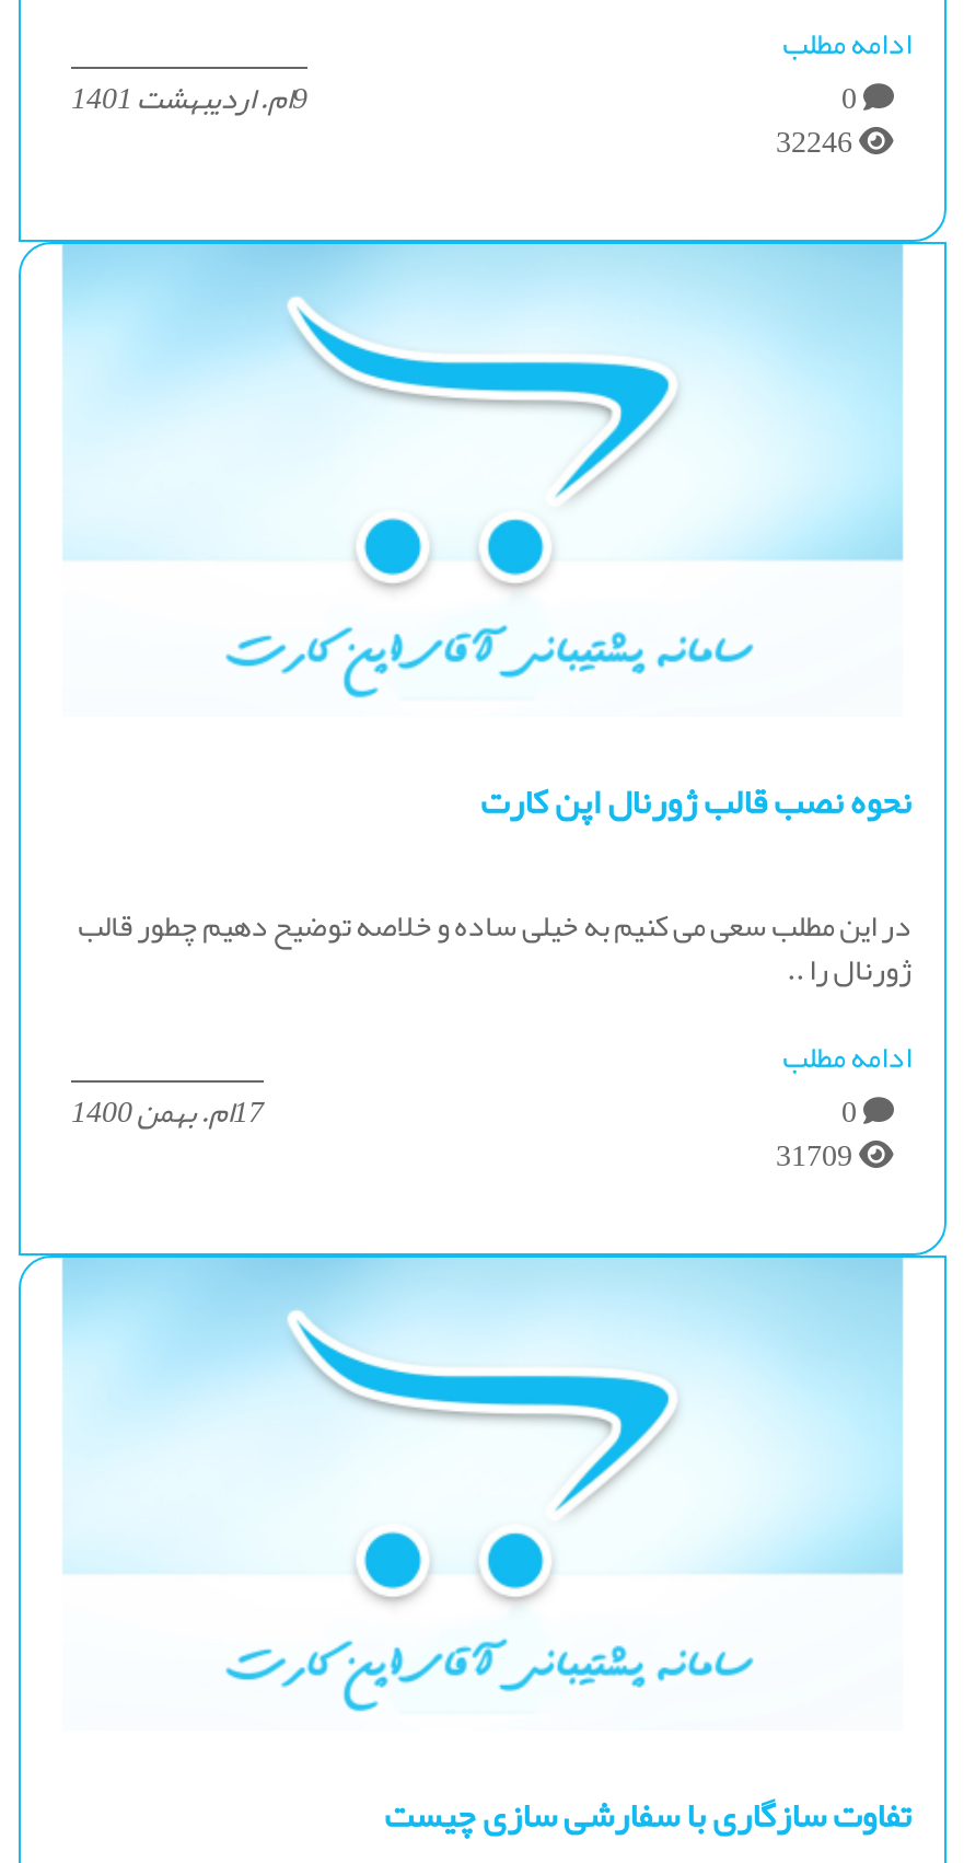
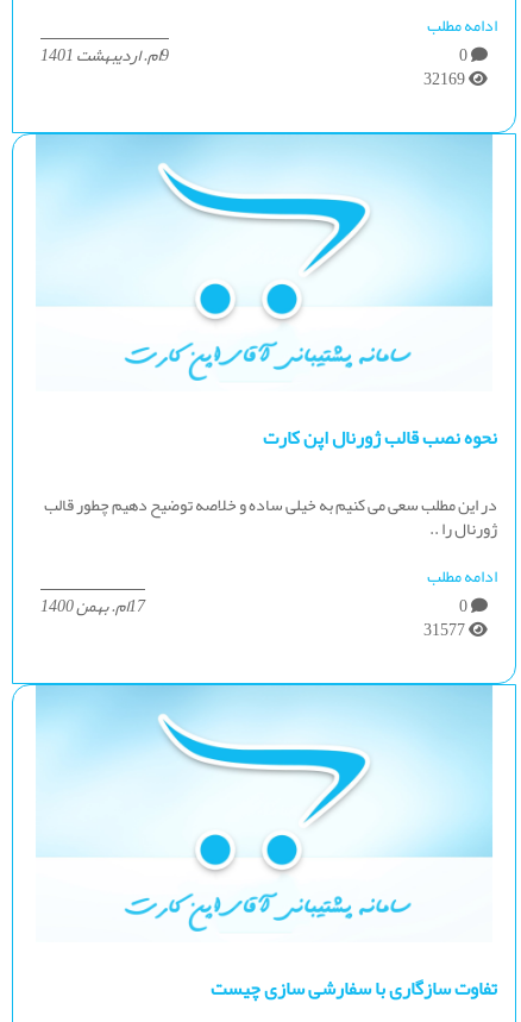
[785,110,861,171] 32246 -> [428,61,470,95] 32169
[785,1124,861,1185] 31709 -> [428,613,470,646] 31577

